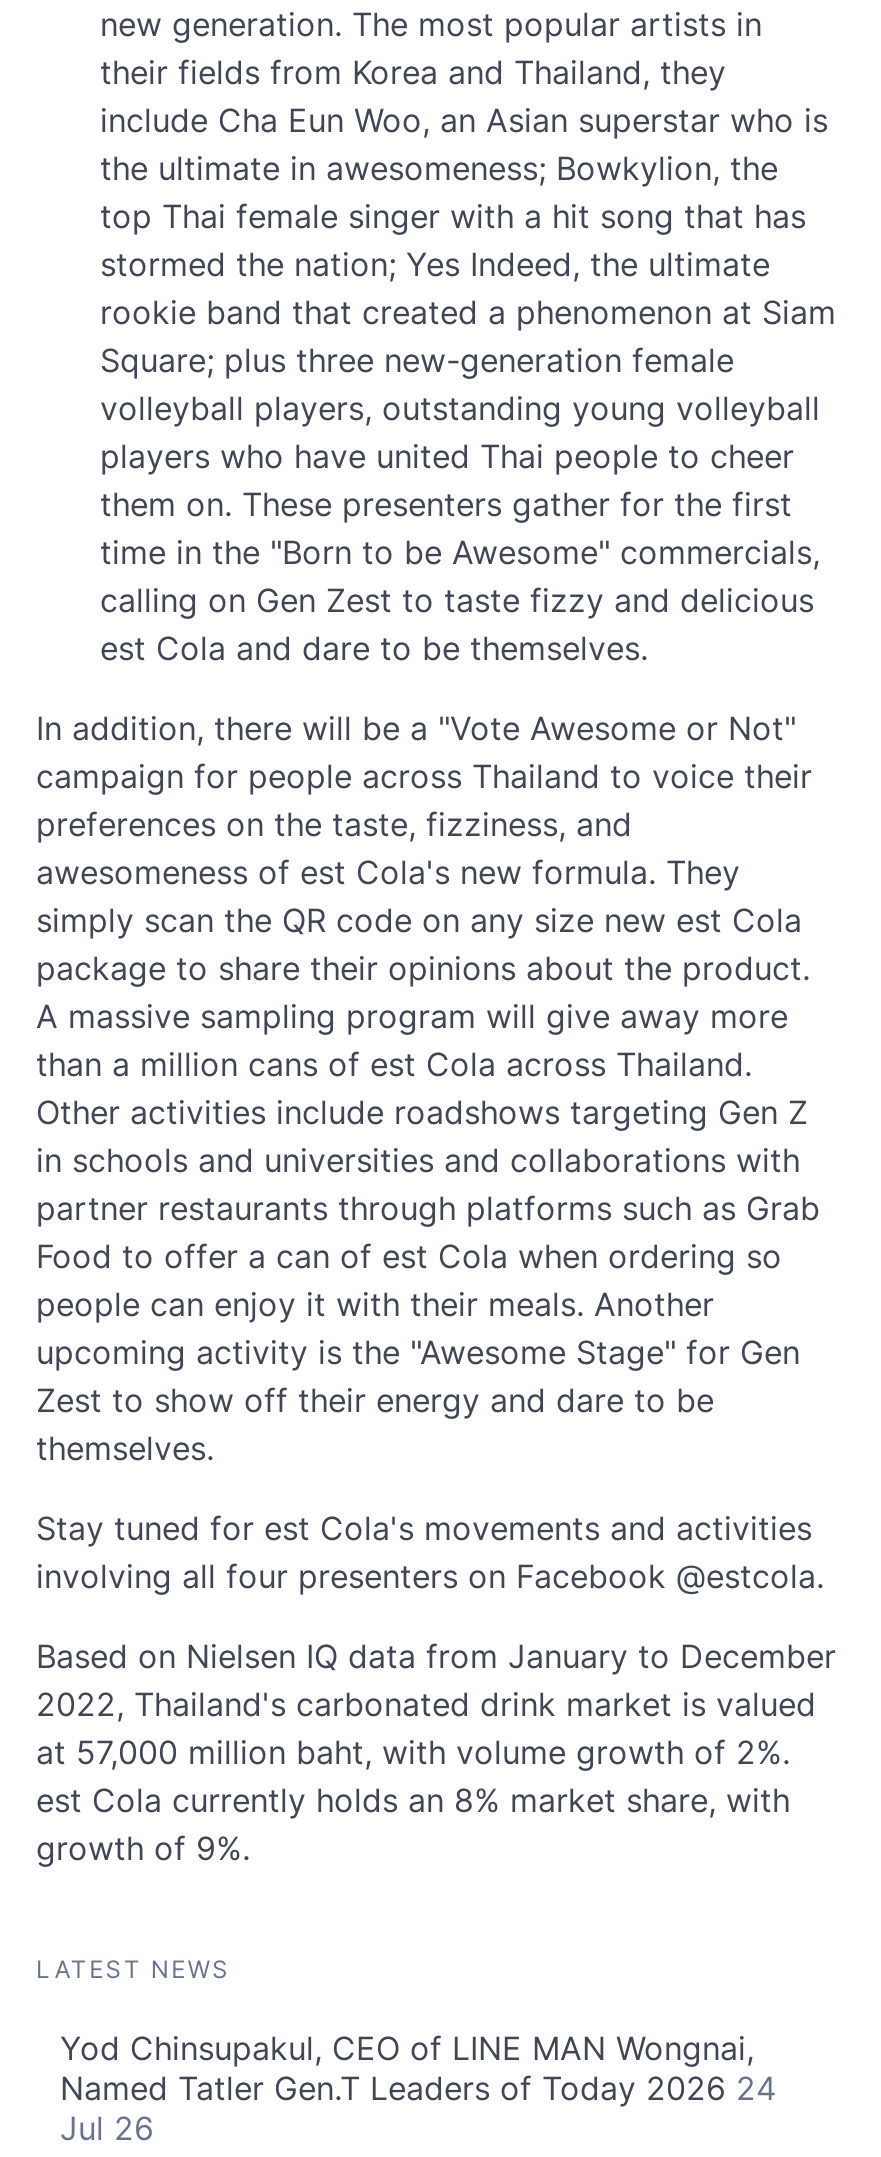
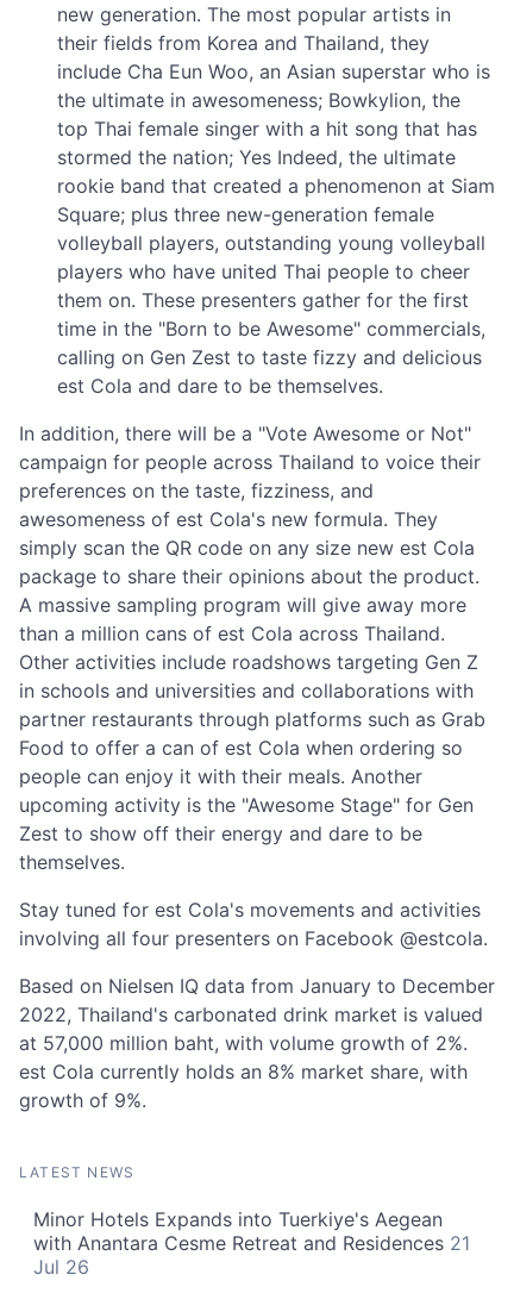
[60,2028,776,2108] Yod Chinsupakul, CEO of LINE MAN Wongnai, | Named Tatler Gen.T Leaders of Today 2026 24 -> [33,1207,470,1255] Minor Hotels Expands into Tuerkiye's Aegean | with Anantara Cesme Retreat and Residences 21

